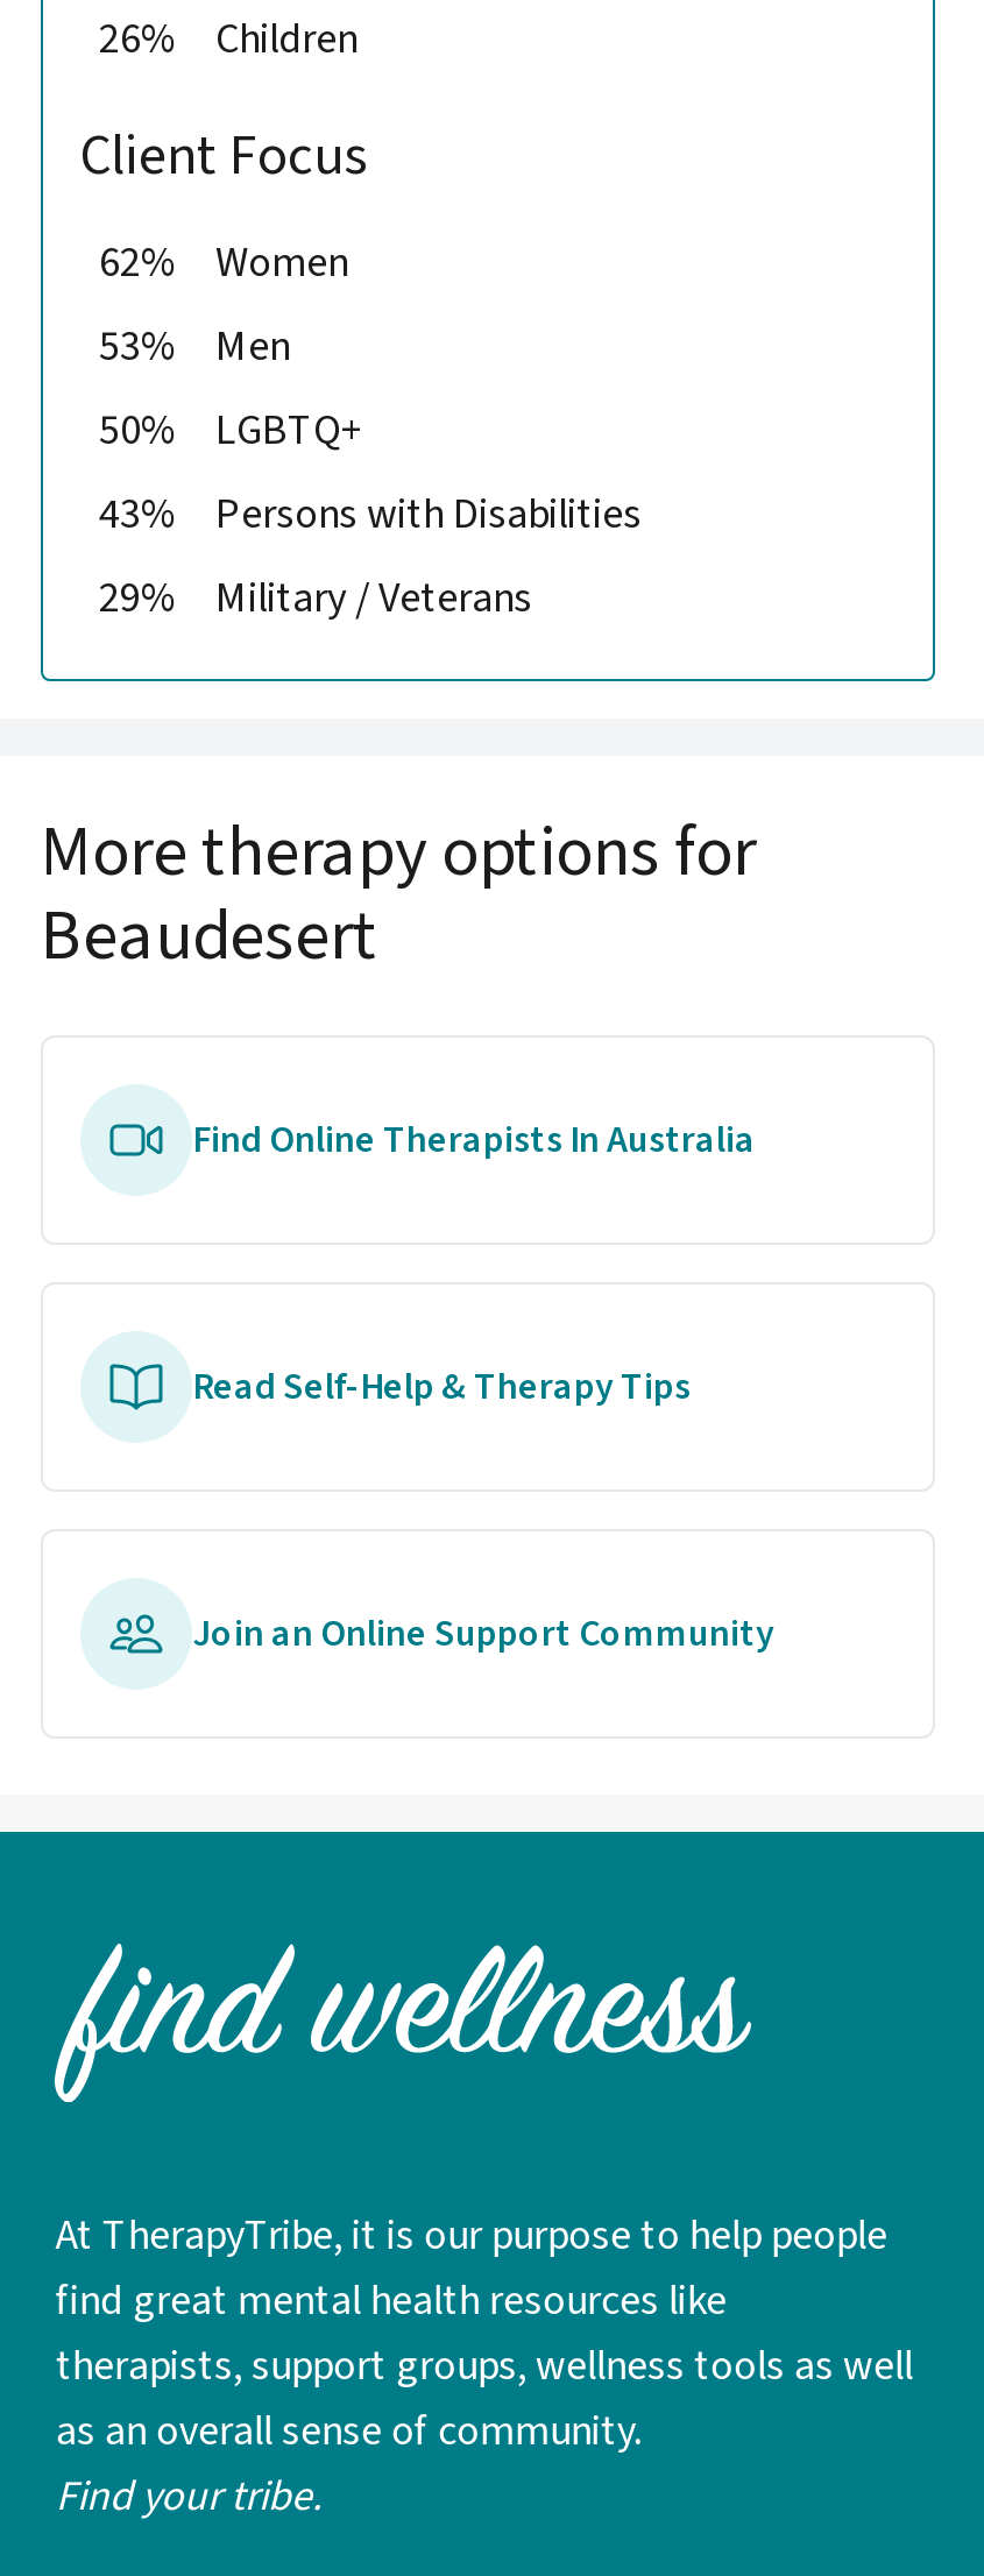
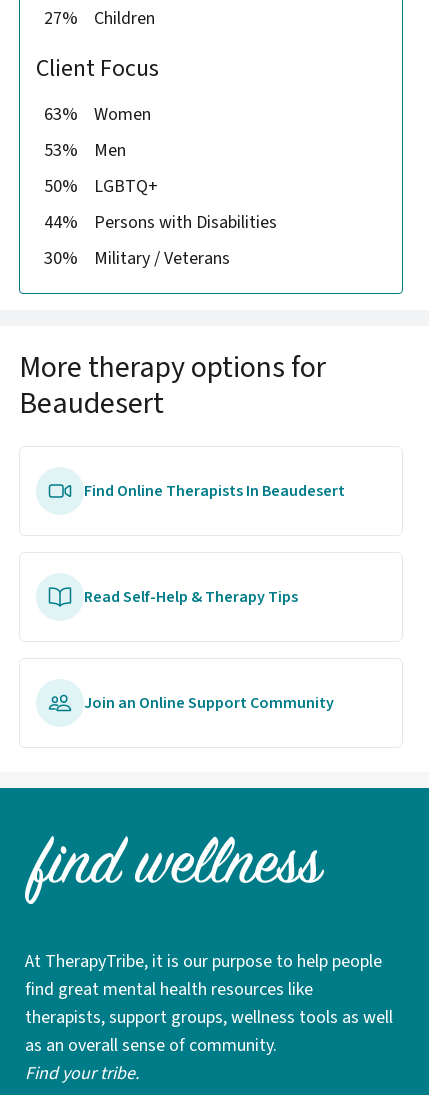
[99,10,358,69] 26% Children -> [44,6,155,31] 27% Children
[99,234,348,292] 62% Women -> [44,102,151,127] 63% Women
[99,486,642,544] 43% Persons with Disabilities -> [44,210,277,235] 44% Persons with Disabilities
[99,569,532,628] 29% Military / Veterans -> [44,246,230,271] 30% Military / Veterans
[192,1114,756,1166] Find Online Therapists In Australia -> [84,480,345,502] Find Online Therapists In Beaudesert

